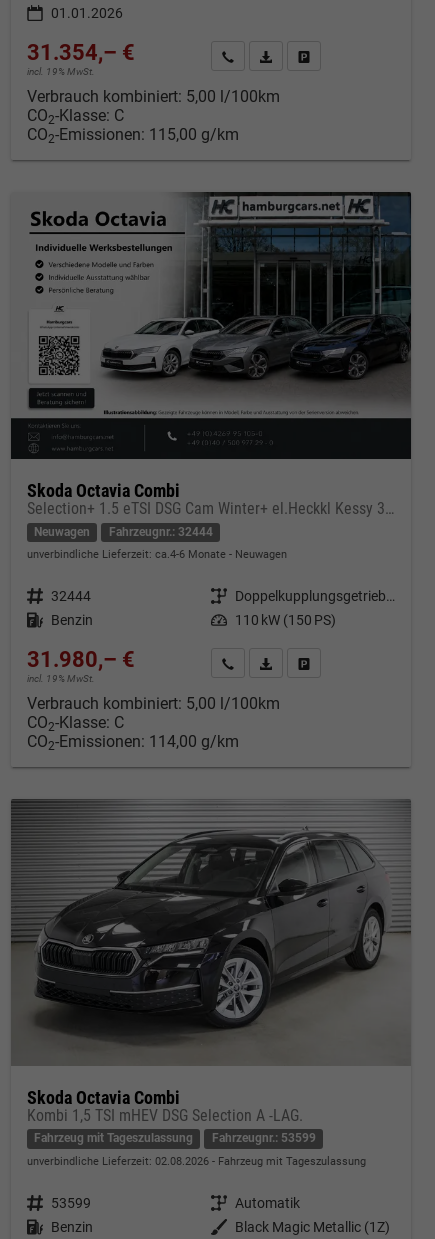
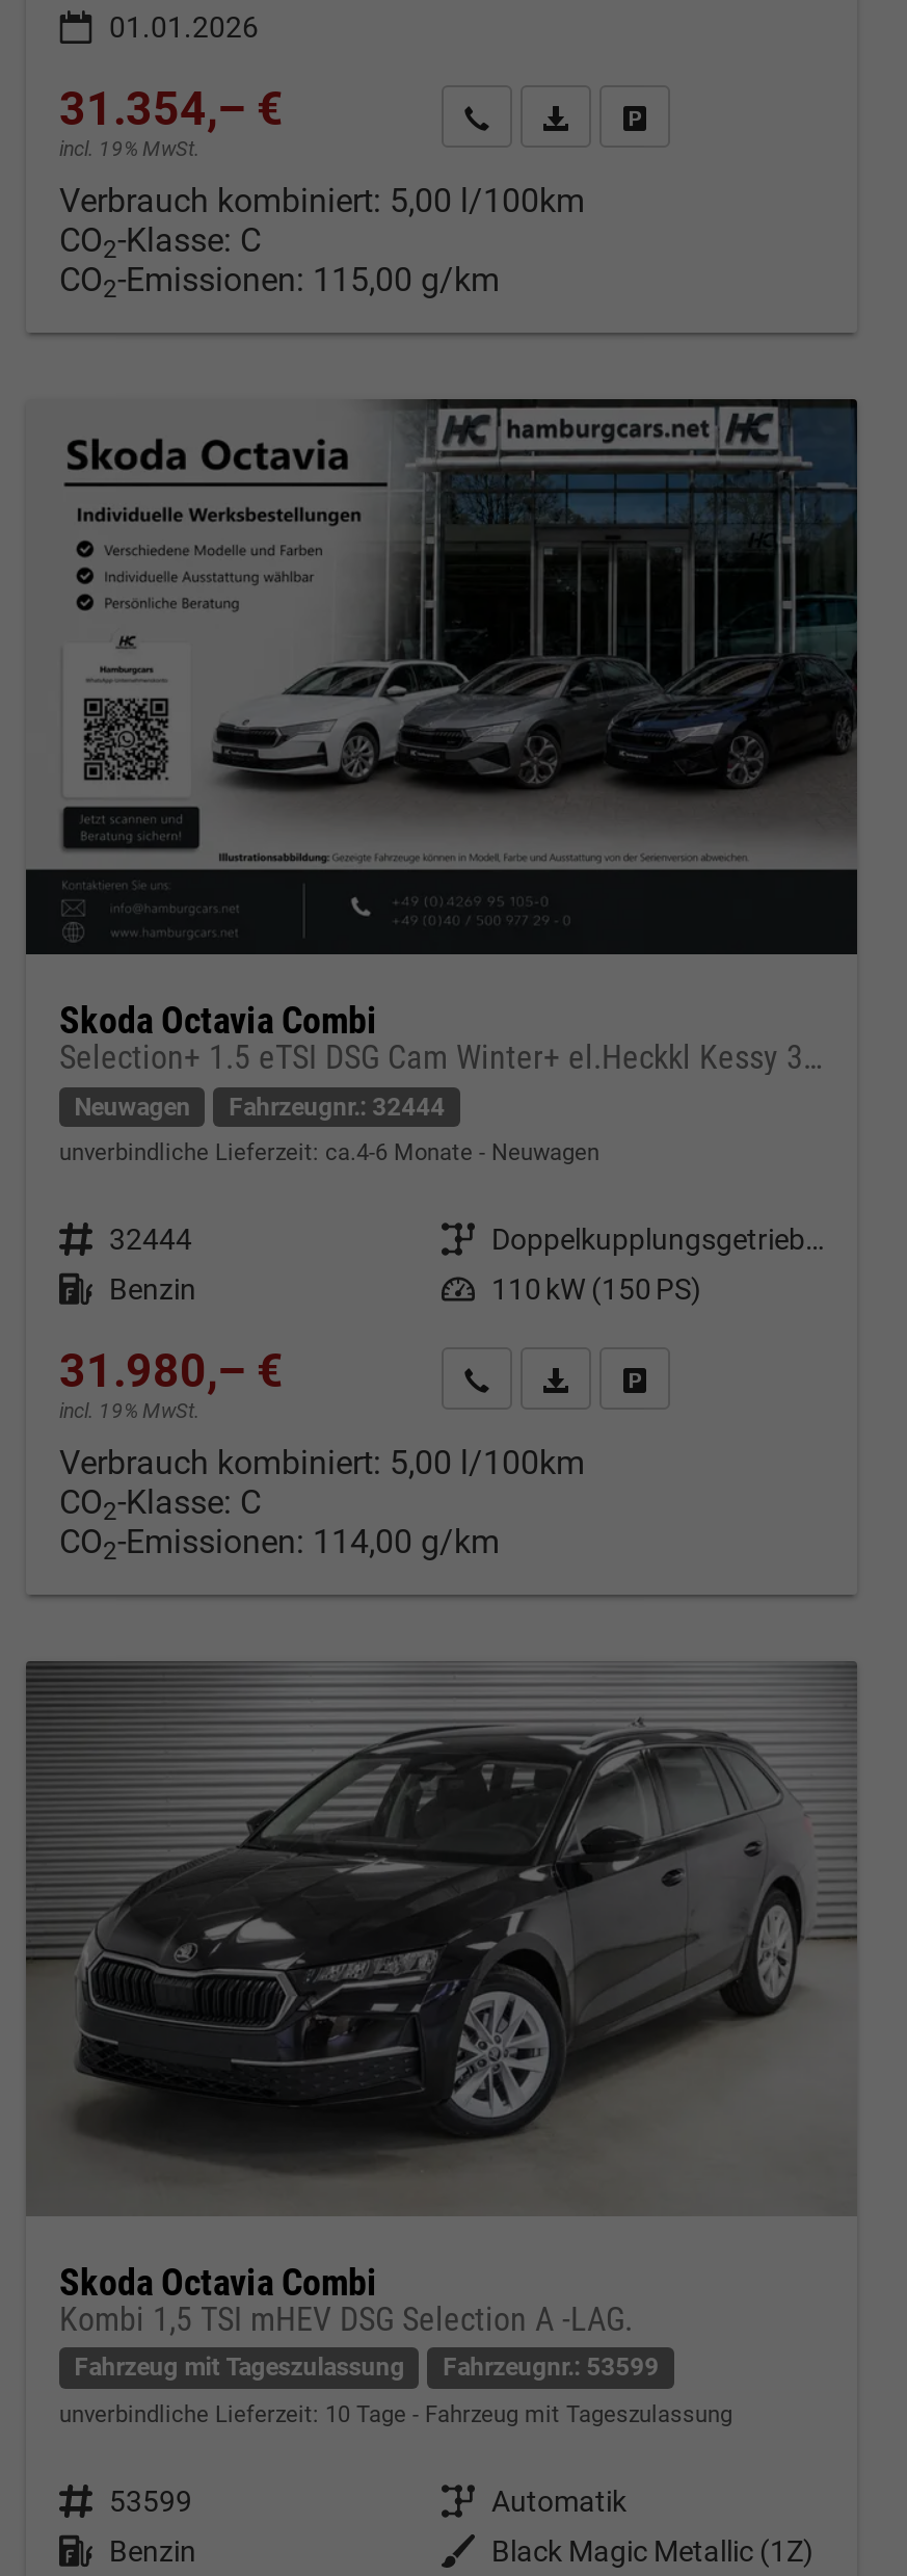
[27,1154,366,1167] unverbindliche Lieferzeit: 02.08.2026 Fahrzeug mit Tageszulassung -> [59,2400,732,2427] unverbindliche Lieferzeit: 10 Tage Fahrzeug mit Tageszulassung

